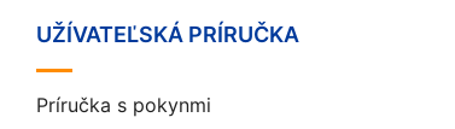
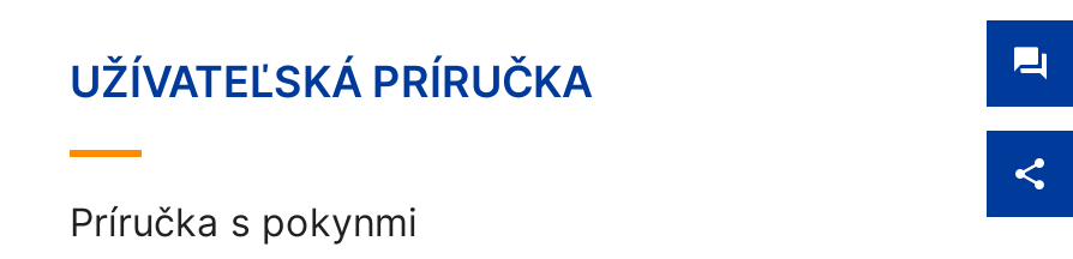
none -> [984,18,1066,109] [image]
none -> [984,128,1066,219] [image]

